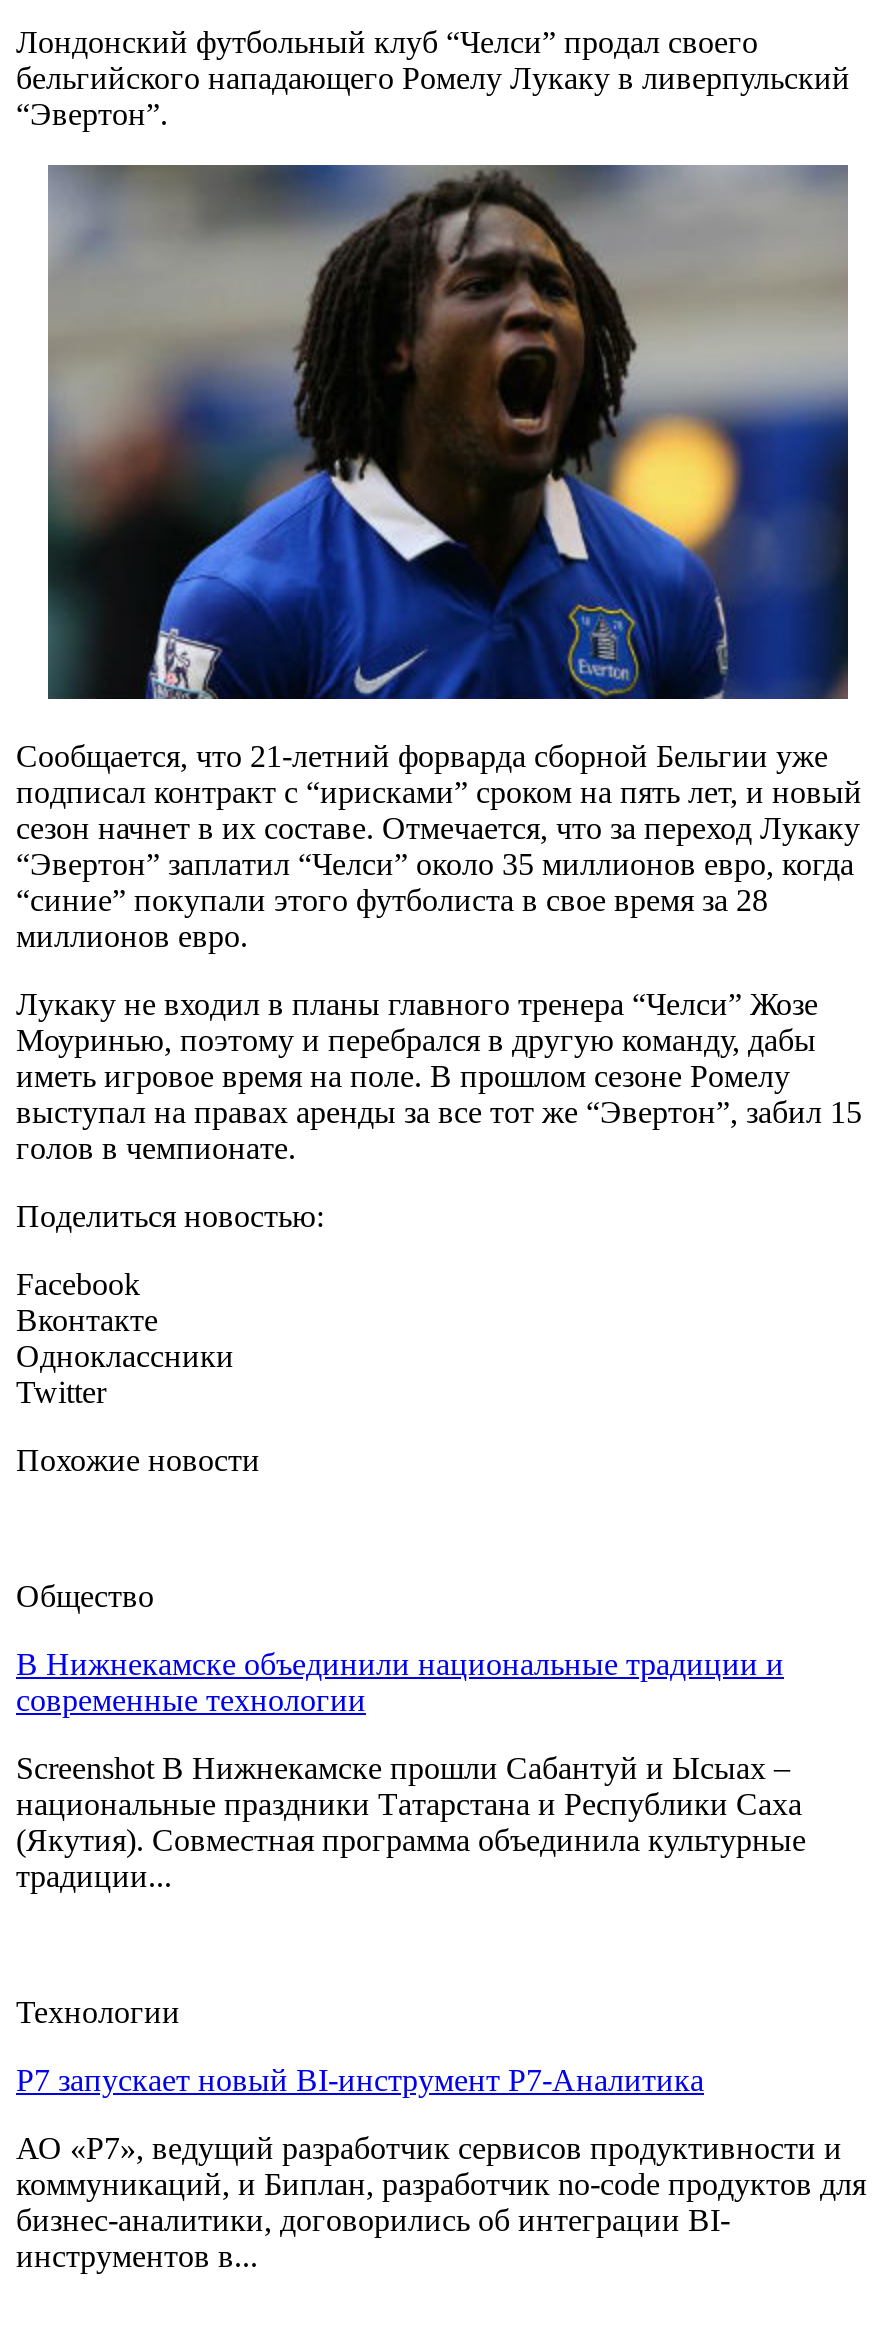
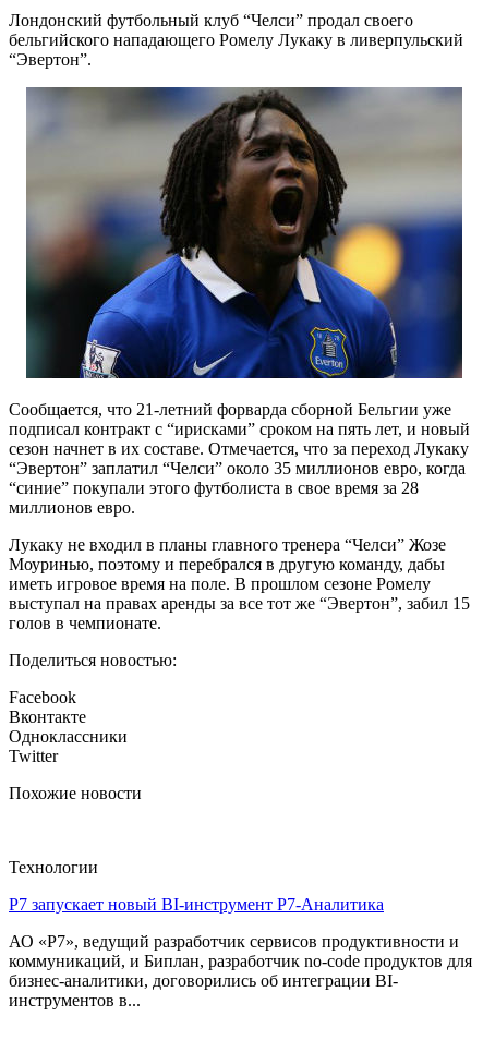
[16,1580,806,1894] Общество | В Нижнекамске объединили национальные традиции и | современные технологии | Screenshot В Нижнекамске прошли Сабантуй и Ысыах – | национальные праздники Татарстана и Республики Саха | (Якутия). Совместная программа объединила культурные | традиции... -> none

